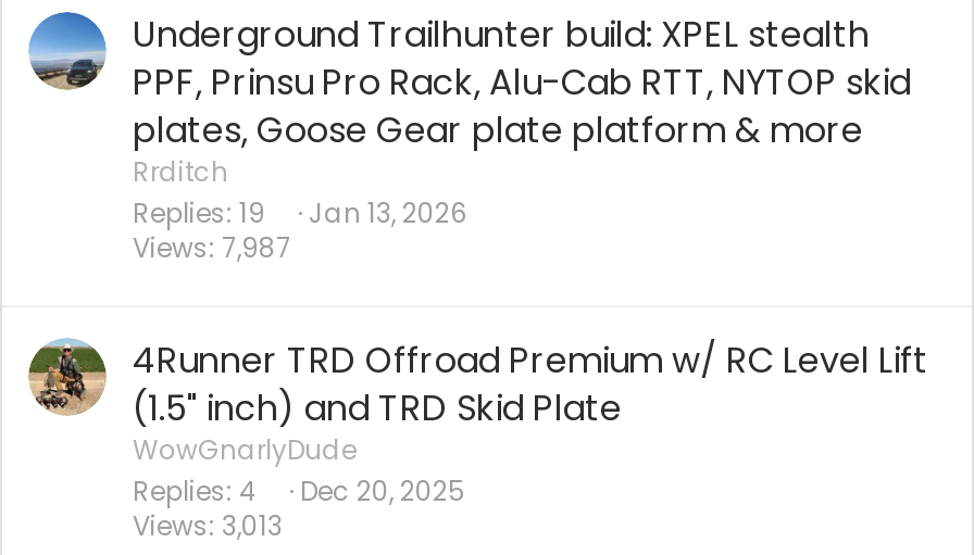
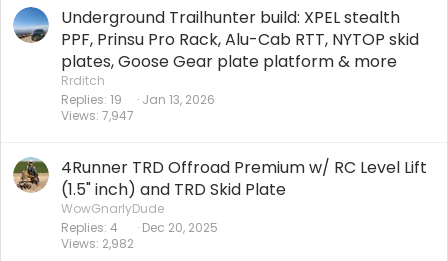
[133,229,291,266] Views 7,987 -> [61,107,134,124] Views 7,947
[133,507,283,544] Views 3,013 -> [61,235,134,252] Views 2,982

